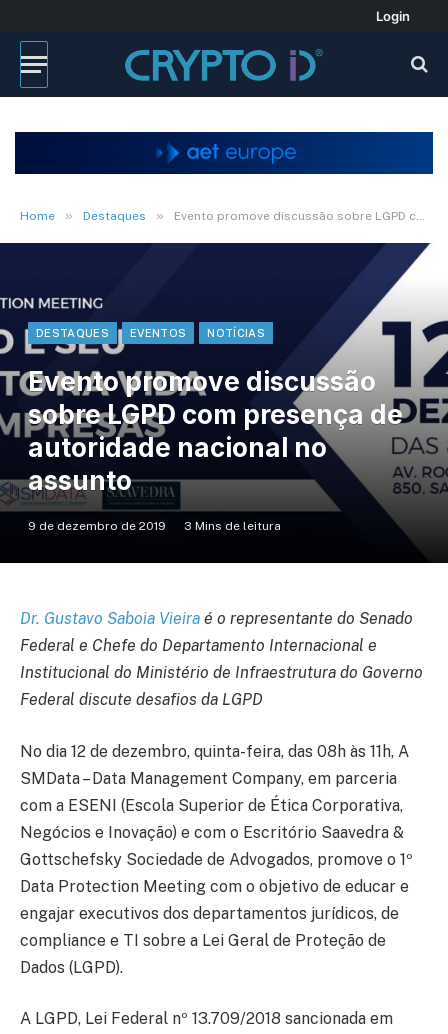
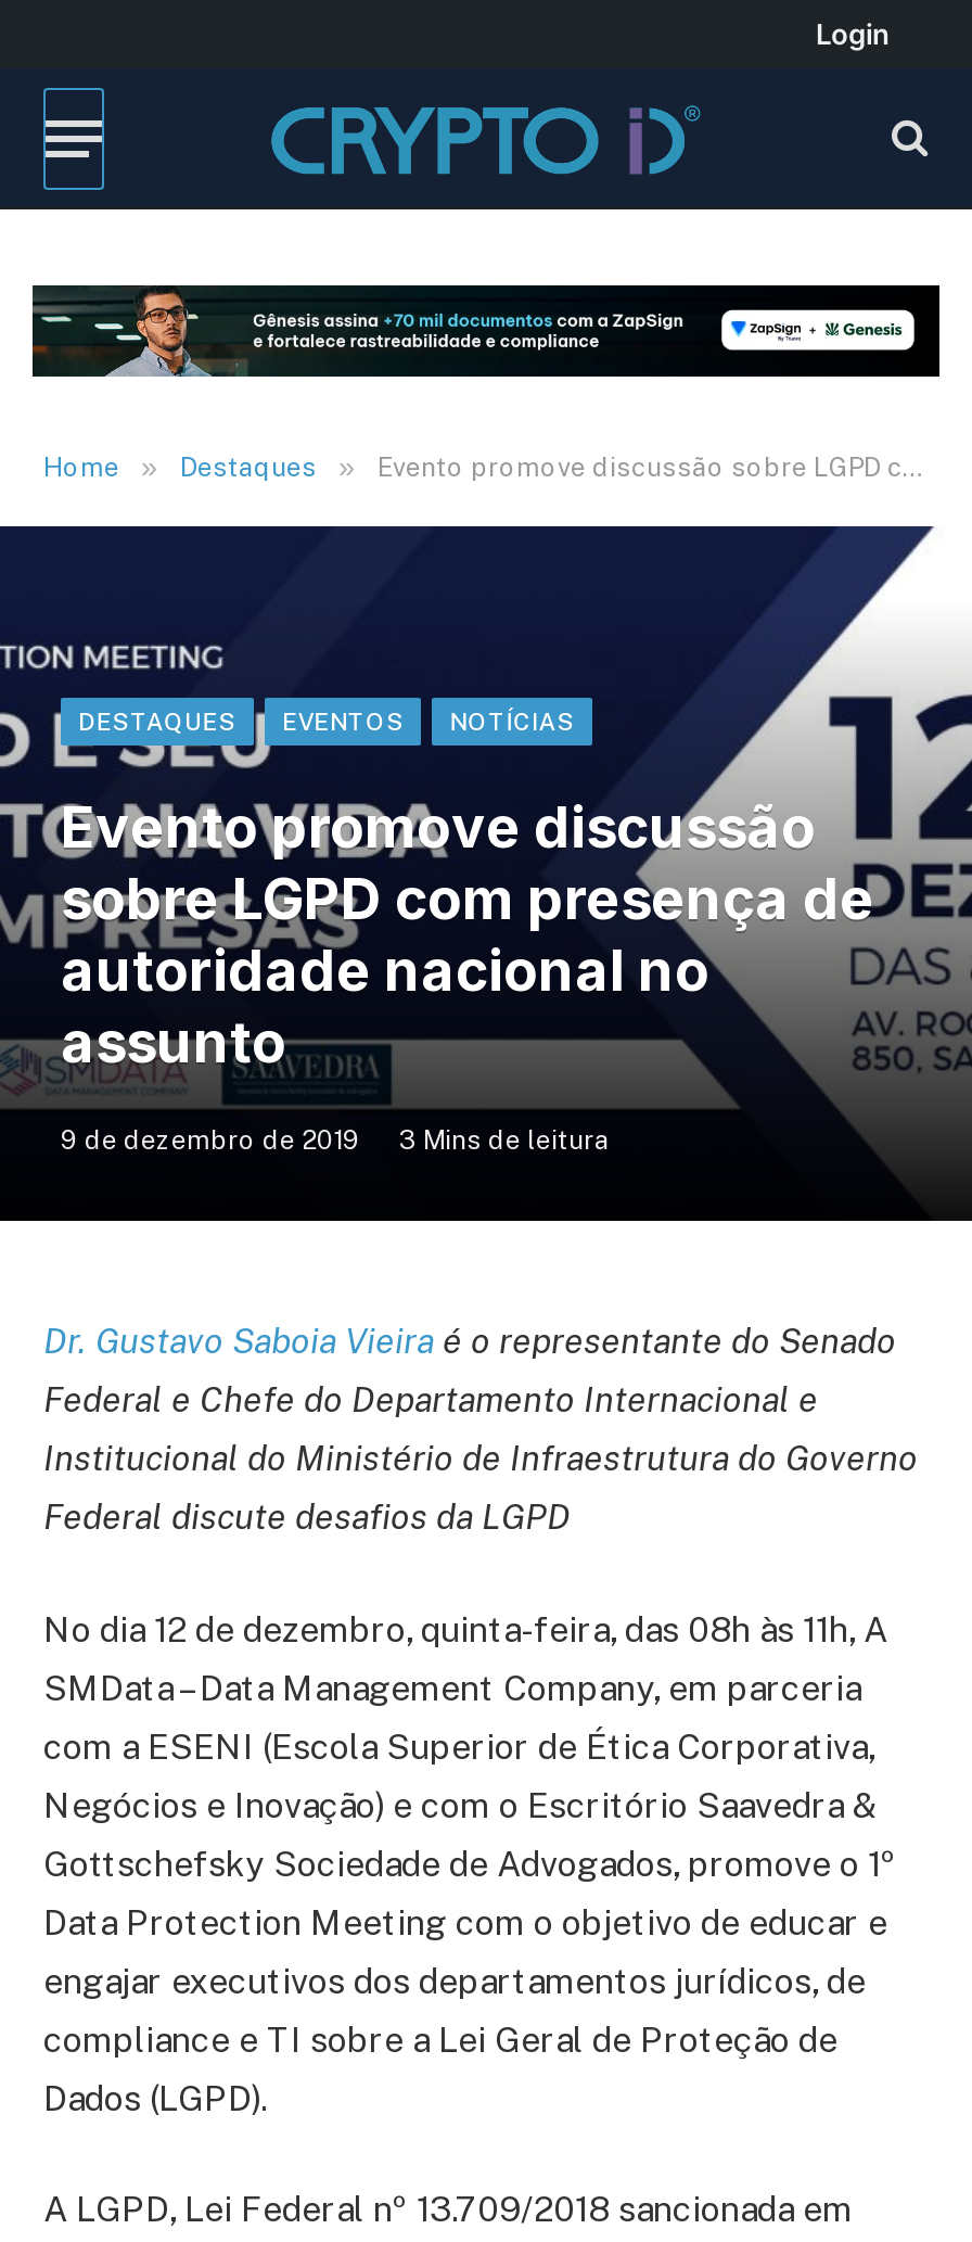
[15,131,434,175] [image] -> [33,283,942,379] [image]

